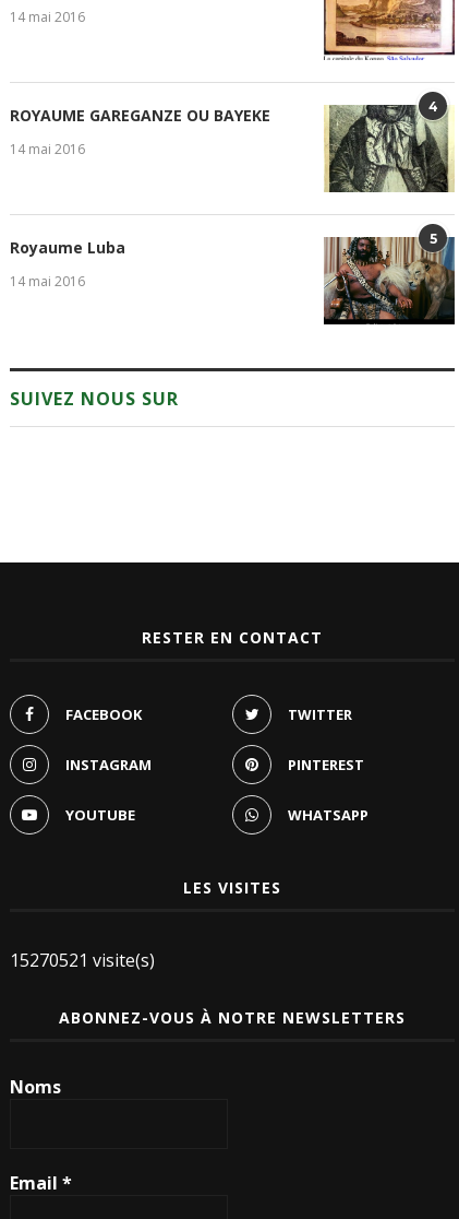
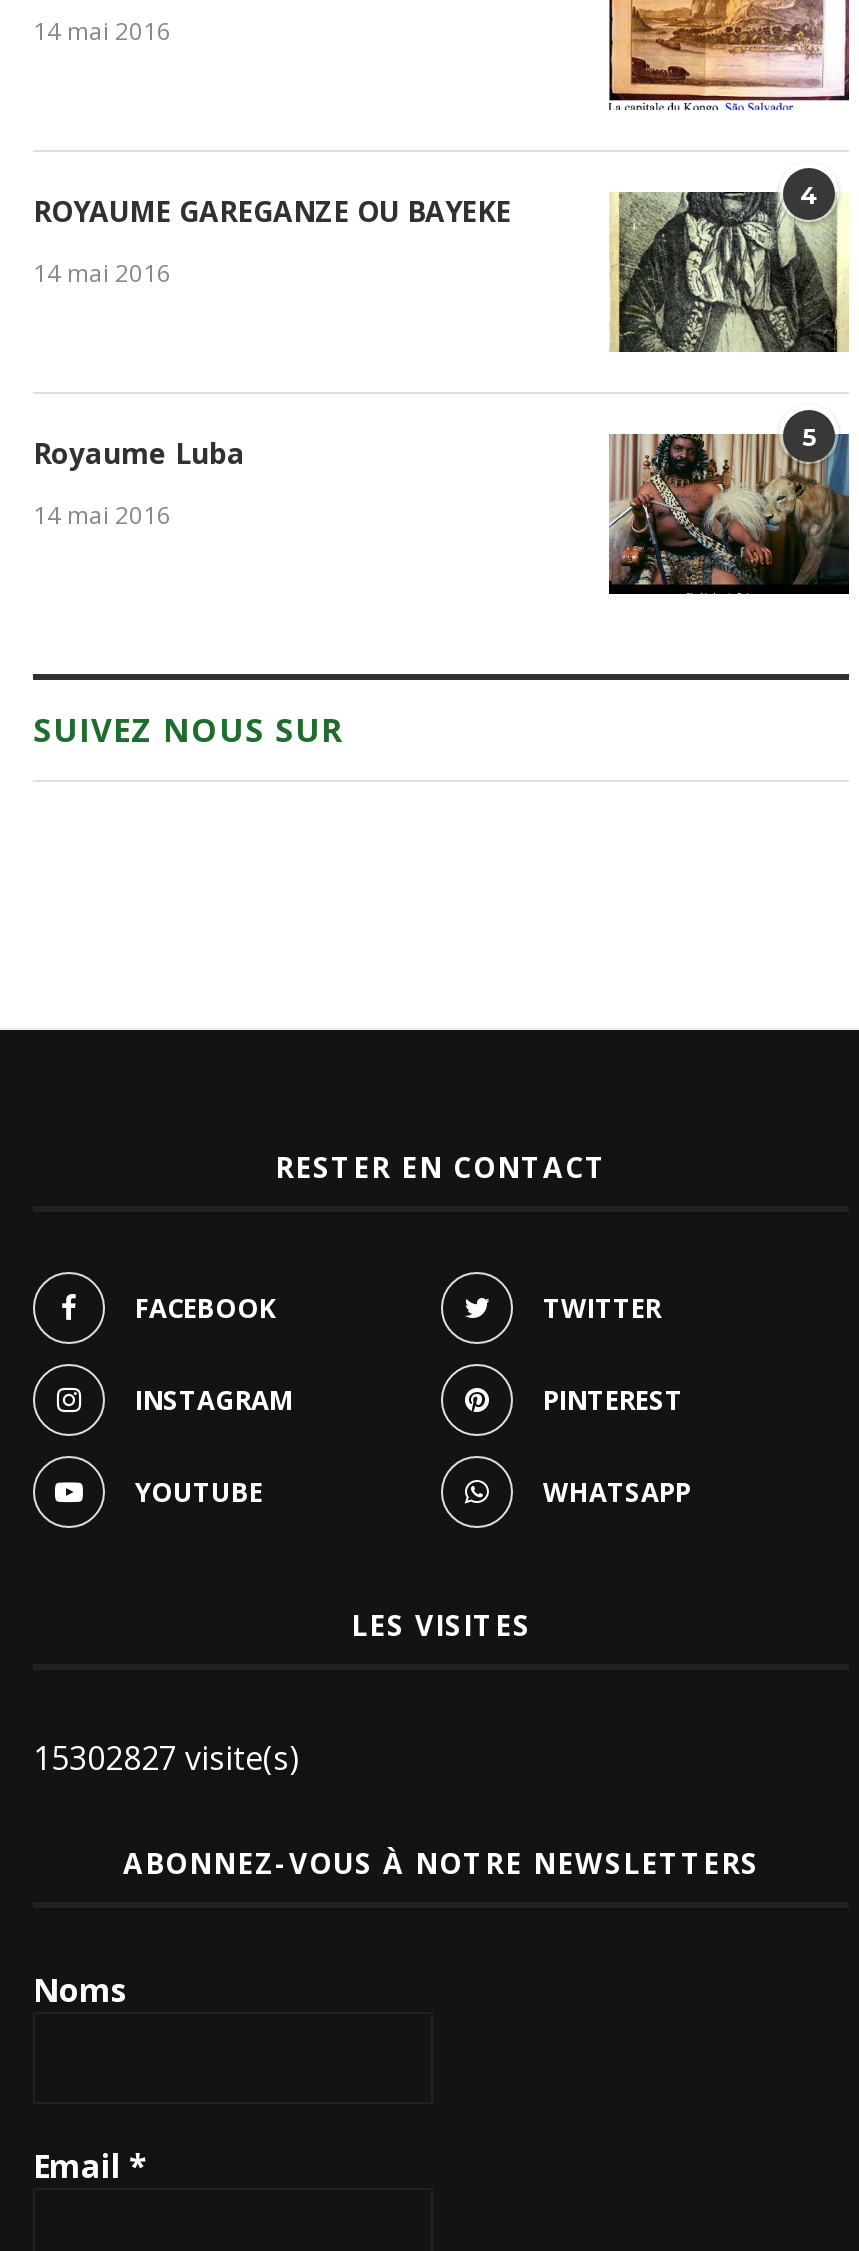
[10,948,155,972] 15270521 visite(s) -> [33,1736,299,1780] 15302827 visite(s)

